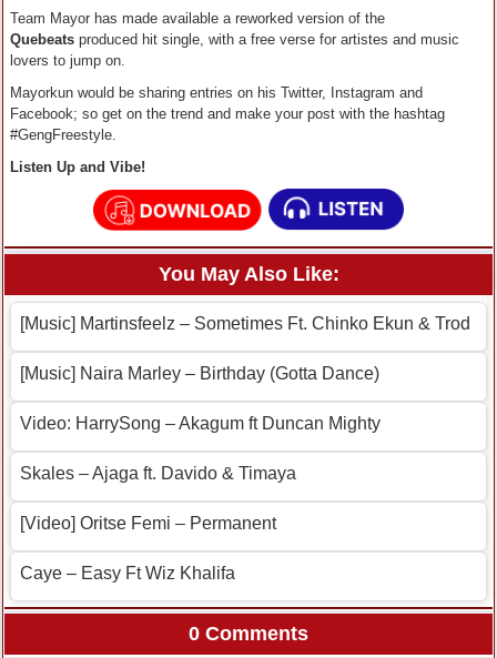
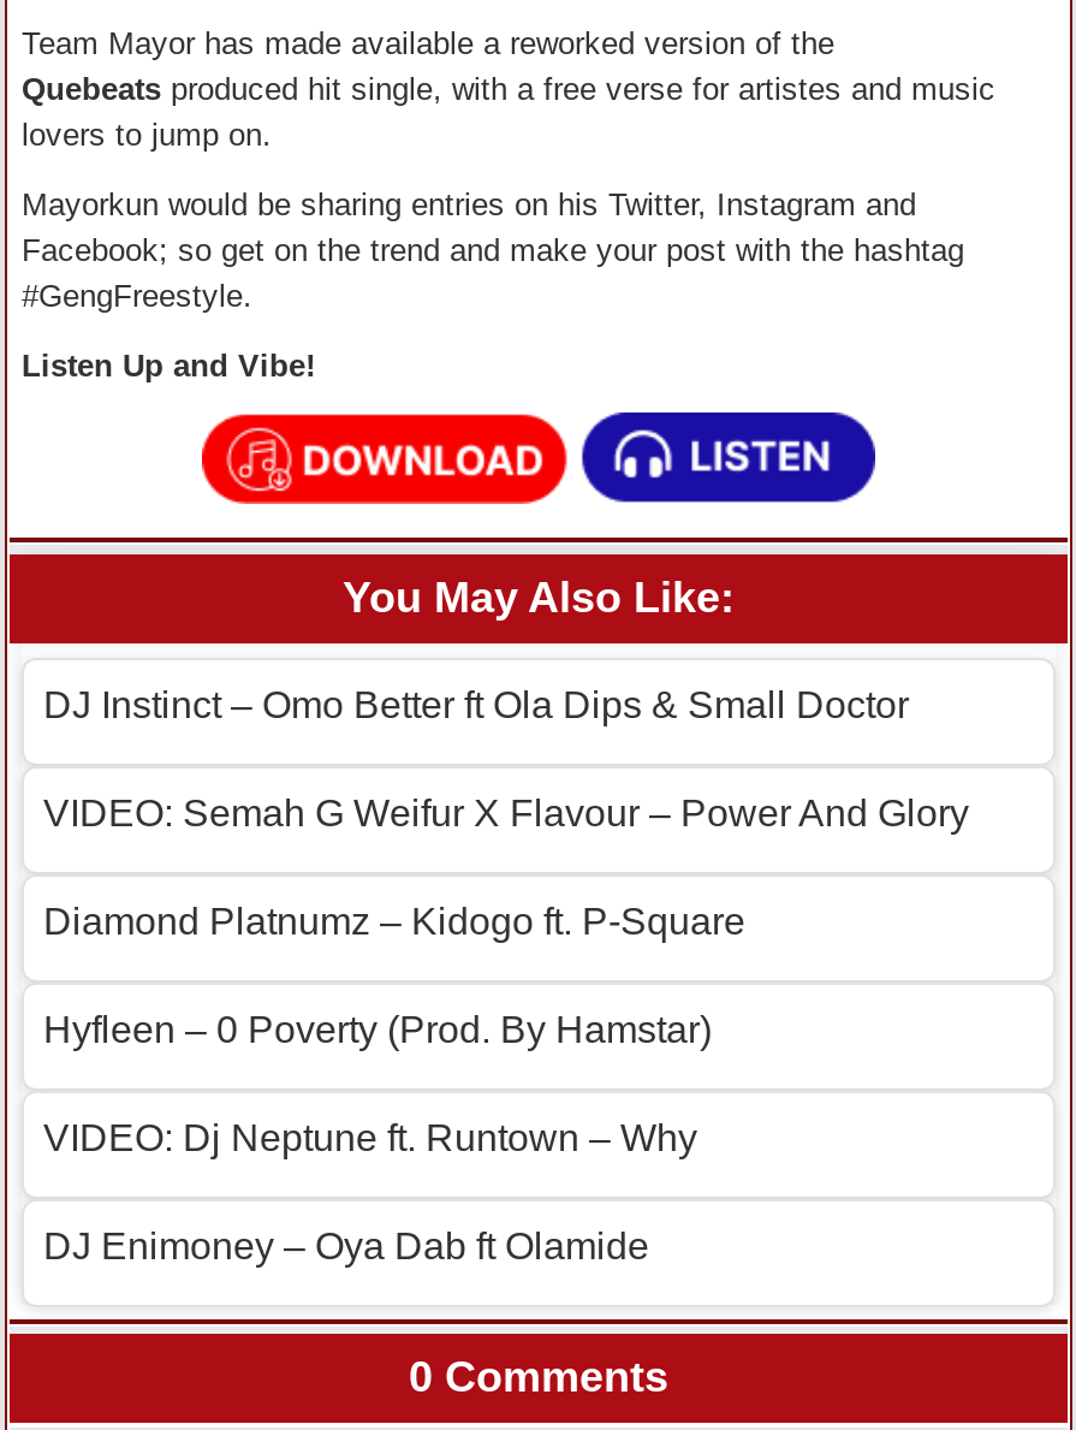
[20,314,470,333] [Music] Martinsfeelz – Sometimes Ft. Chinko Ekun & Trod -> [43,685,909,726] DJ Instinct – Omo Better ft Ola Dips & Small Doctor
[20,364,379,383] [Music] Naira Marley – Birthday (Gotta Dance) -> [43,794,969,834] VIDEO: Semah G Weifur X Flavour – Power And Glory
[20,414,381,433] Video: HarrySong – Akagum ft Duncan Mighty -> [43,902,745,943] Diamond Platnumz – Kidogo ft. P-Square
[20,464,296,483] Skales – Ajaga ft. Davido & Timaya -> [43,1010,712,1051] Hyfleen – 0 Poverty (Prod. By Hamstar)
[20,514,276,533] [Video] Oritse Femi – Permanent -> [43,1118,697,1159] VIDEO: Dj Neptune ft. Runtown – Why
[20,564,235,583] Caye – Easy Ft Wiz Khalifa -> [43,1227,649,1267] DJ Enimoney – Oya Dab ft Olamide

